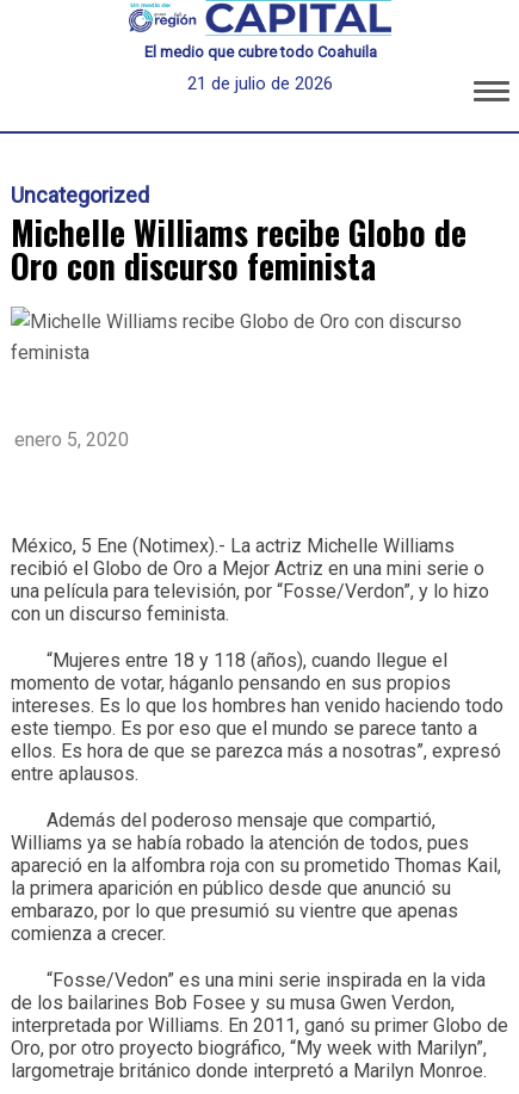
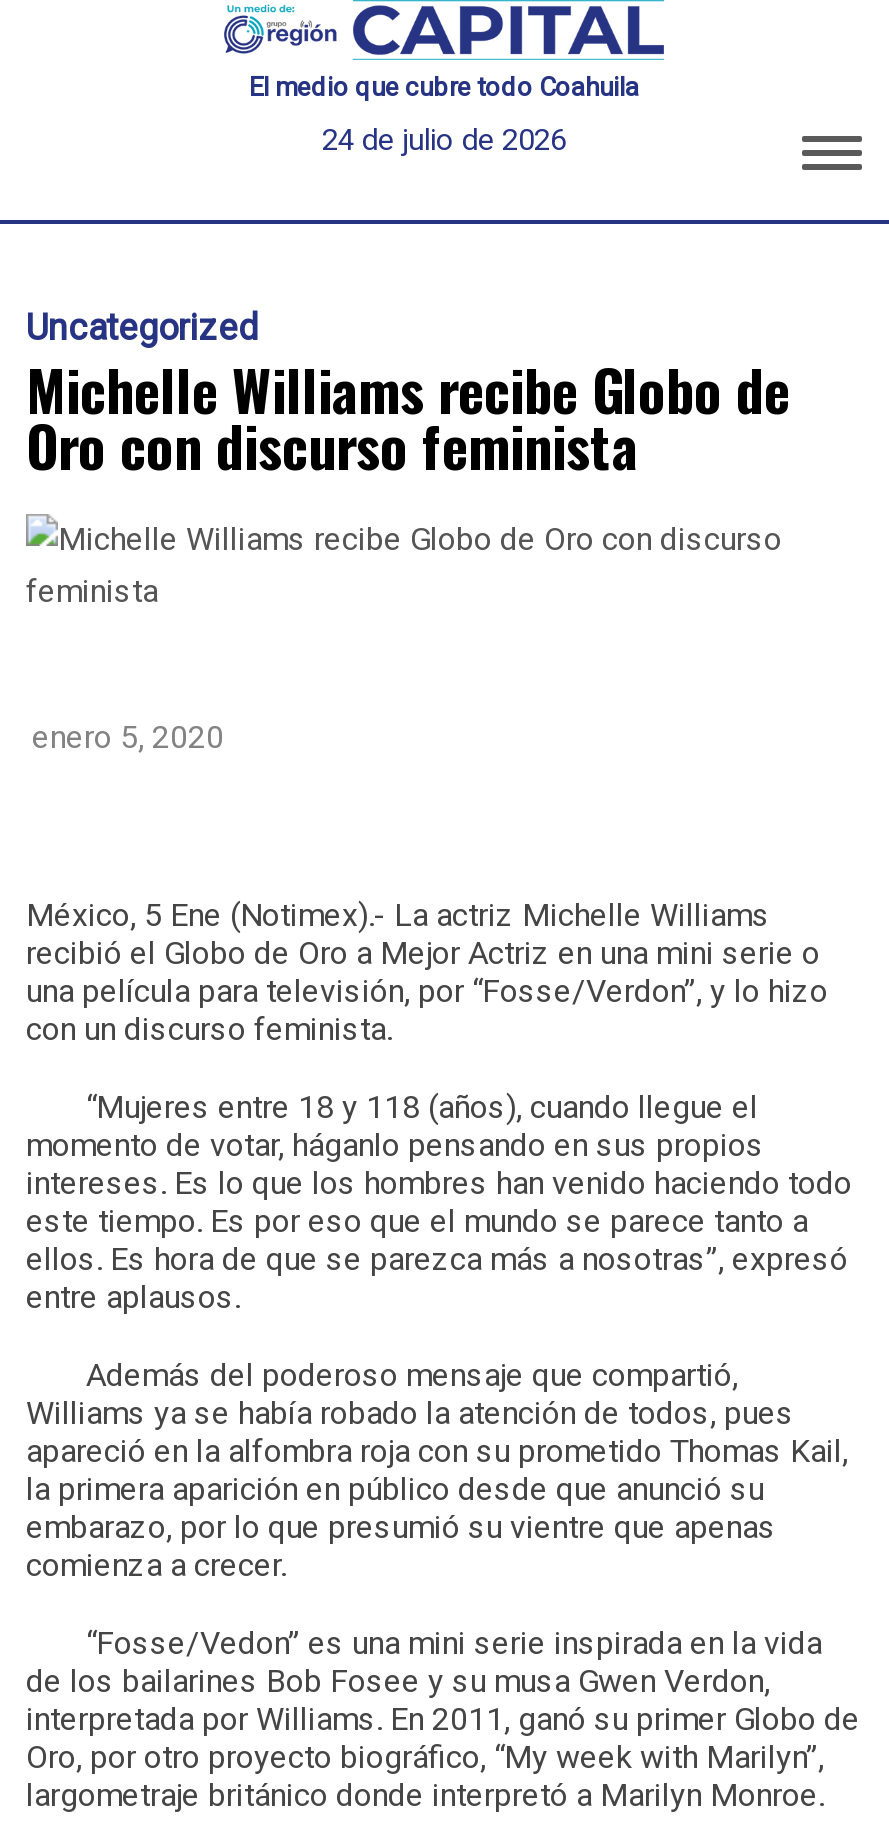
[187,73,333,94] 21 de julio de 2026 -> [322,122,566,158] 24 de julio de 2026

